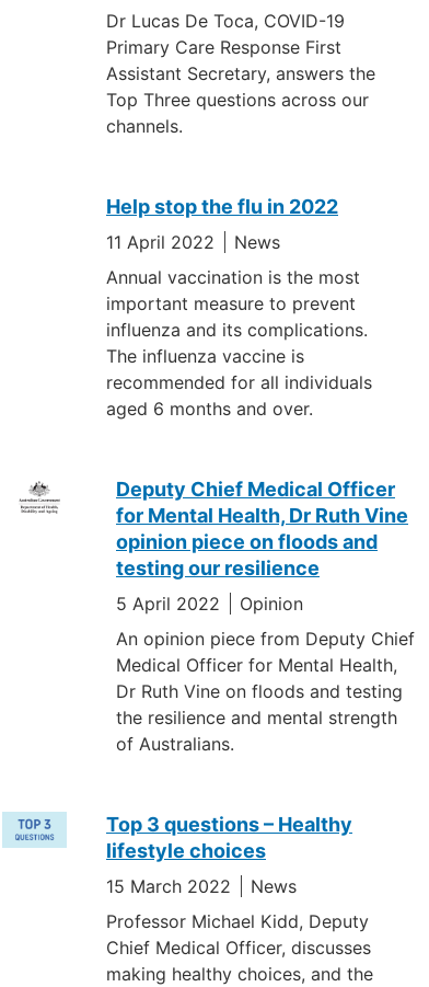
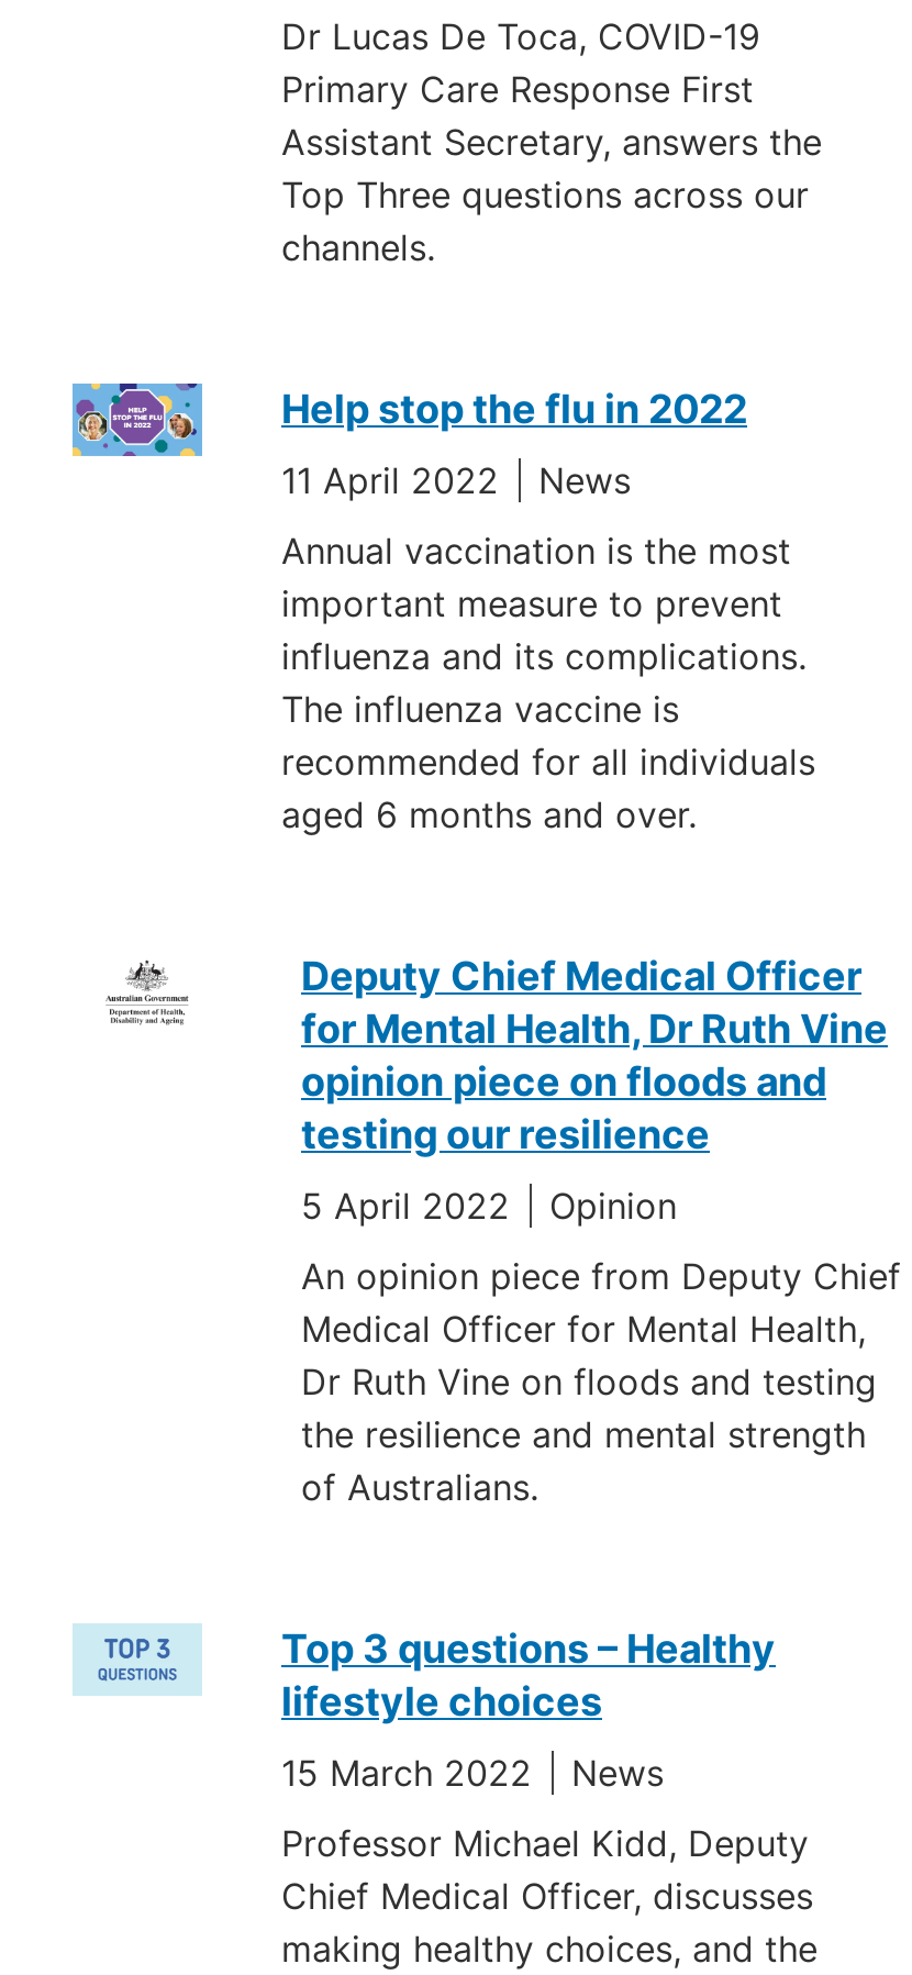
none -> [70,381,204,458] [image]

